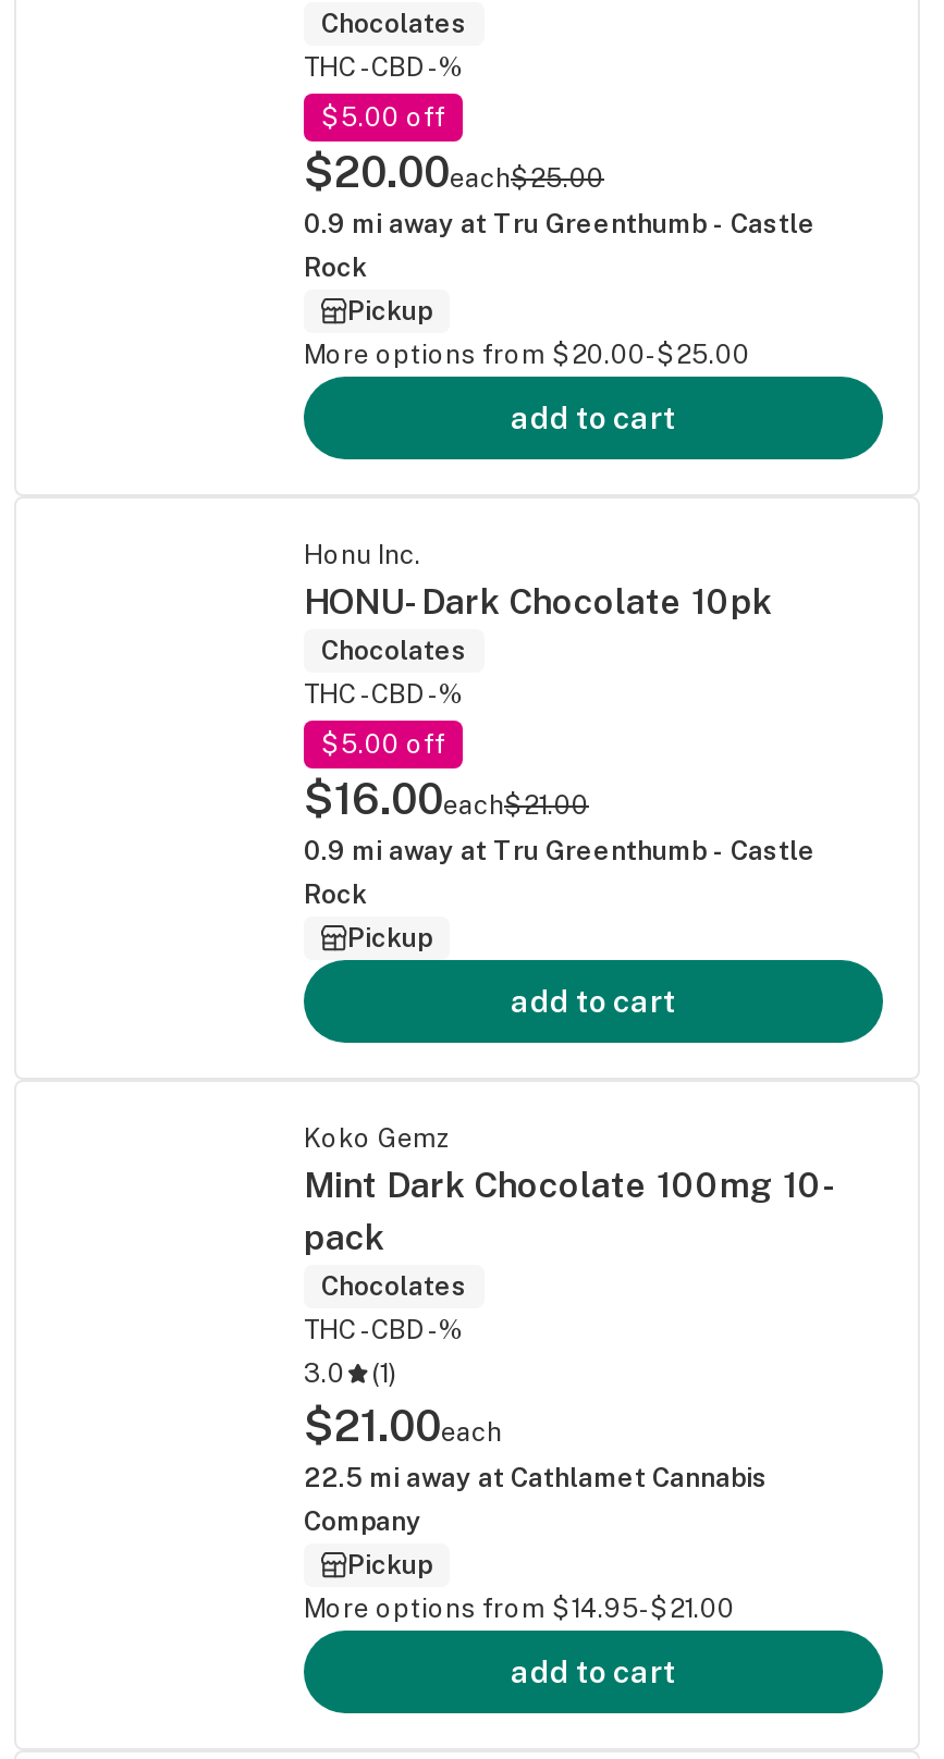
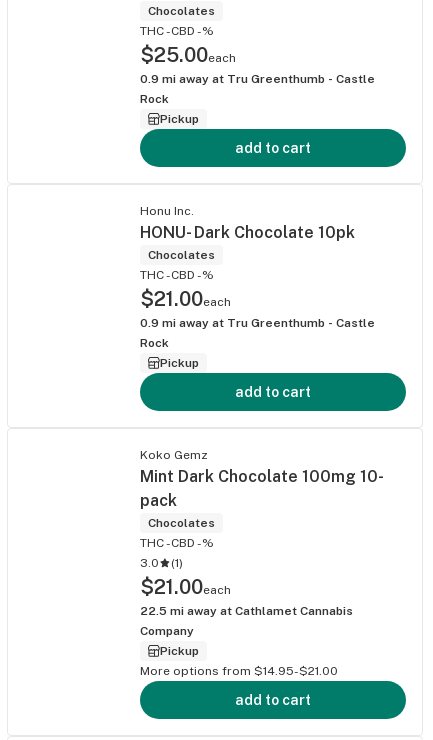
[304,101,604,197] $5.00 off | $20.00each$25.00 -> [140,43,236,67] $25.00each
[304,339,750,369] More options from $20.00-$25.00 -> none
[304,728,589,824] $5.00 off | $16.00each$21.00 -> [140,287,231,311] $21.00each

